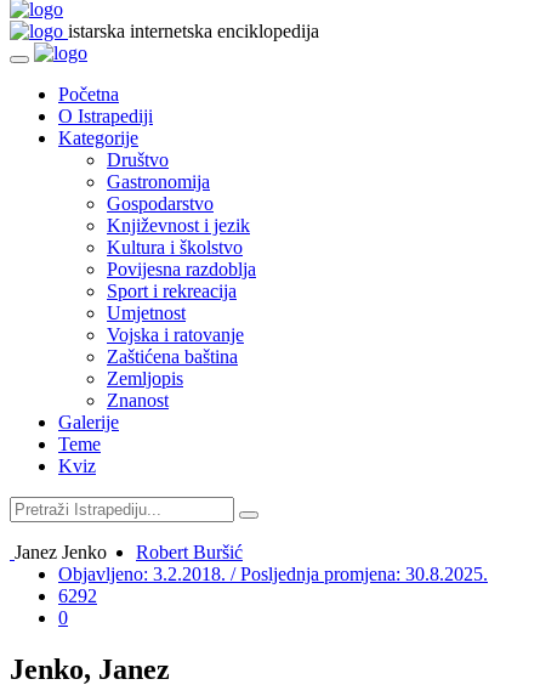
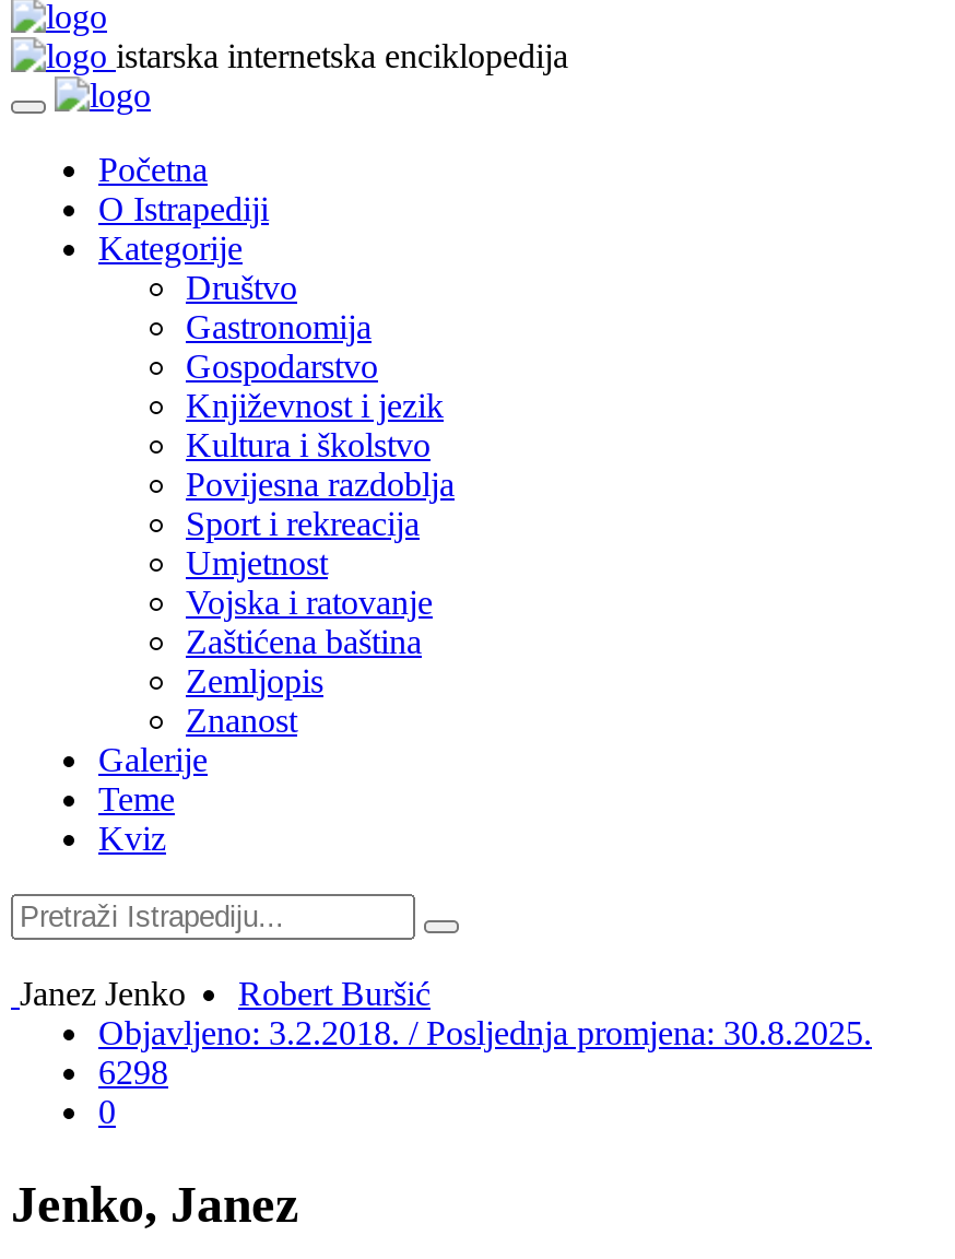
[58,585,97,606] 6292 -> [98,1054,168,1091] 6298

